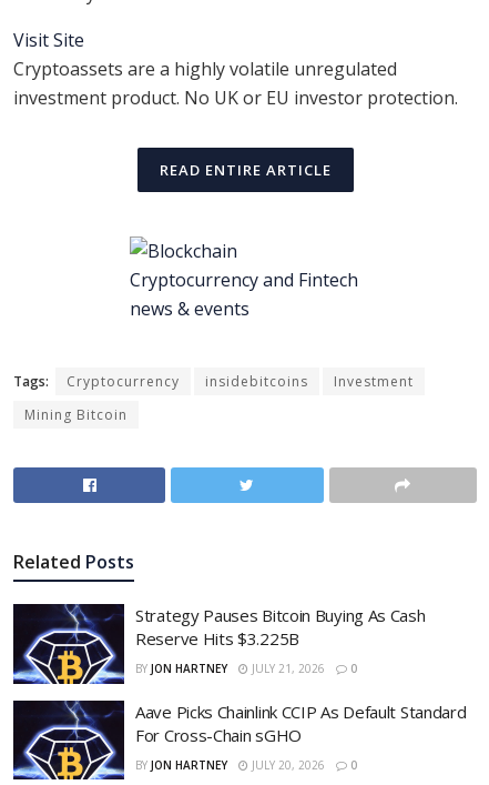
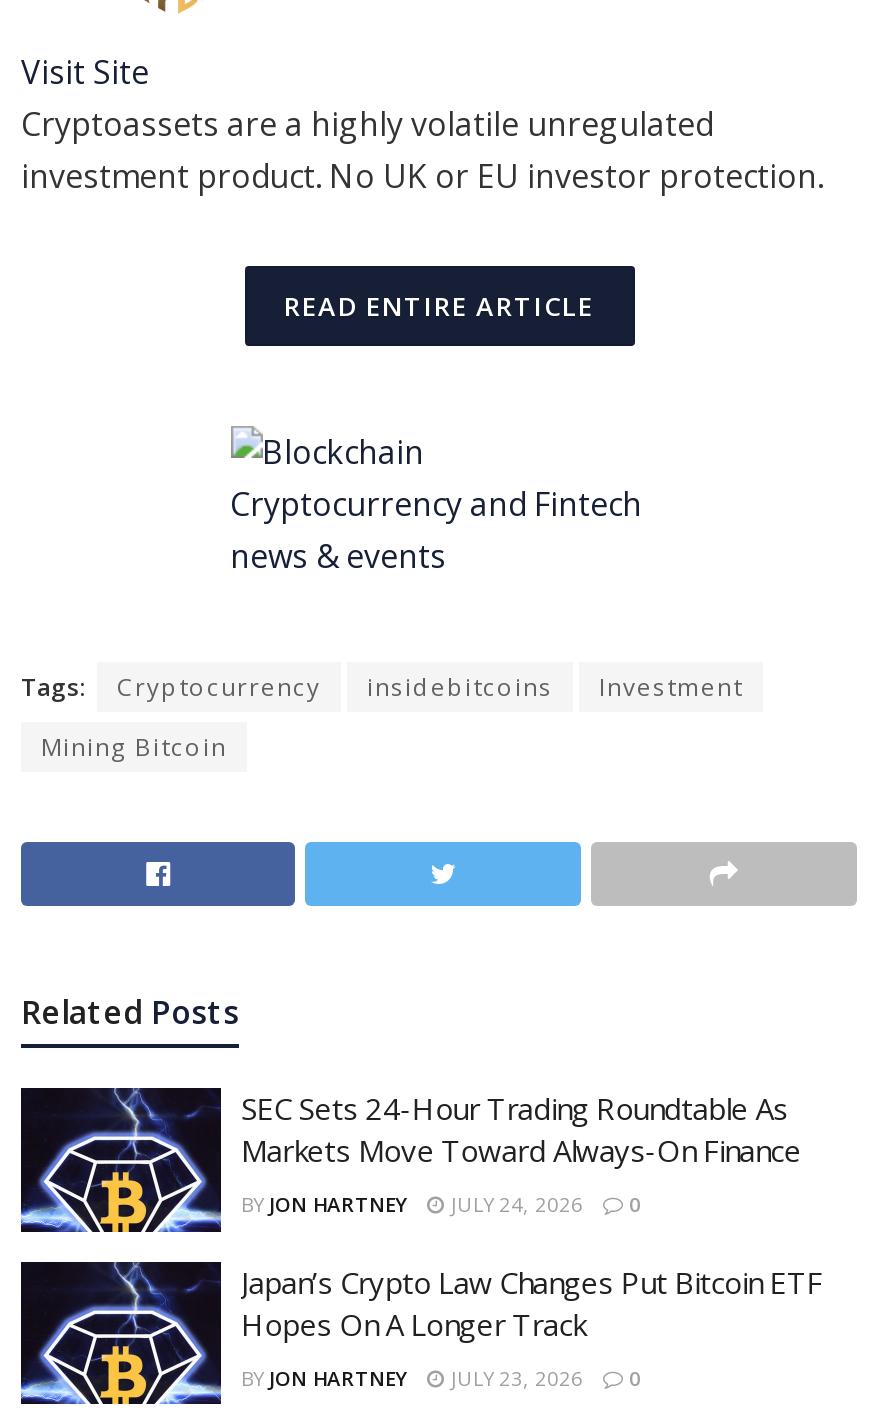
[135,604,425,650] Strategy Pauses Bitcoin Buying As Cash | Reserve Hits $3.225B -> [241,1089,801,1171] SEC Sets 24-Hour Trading Roundtable As | Markets Move Toward Always-On Finance
[248,661,325,677] JULY 21, 2026 -> [445,1191,583,1219] JULY 24, 2026
[135,701,466,746] Aave Picks Chainlink CCIP As Default Standard | For Cross-Chain sGHO -> [241,1262,822,1344] Japan’s Crypto Law Changes Put Bitcoin ETF | Hopes On A Longer Track
[248,757,325,773] JULY 20, 2026 -> [445,1364,583,1392] JULY 23, 2026

